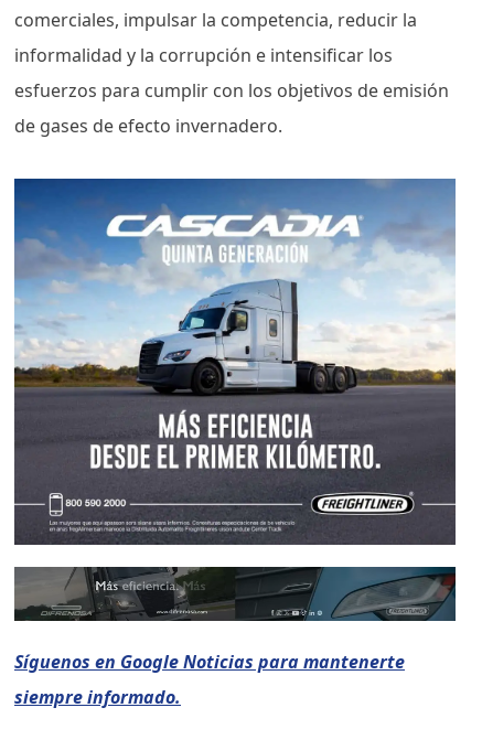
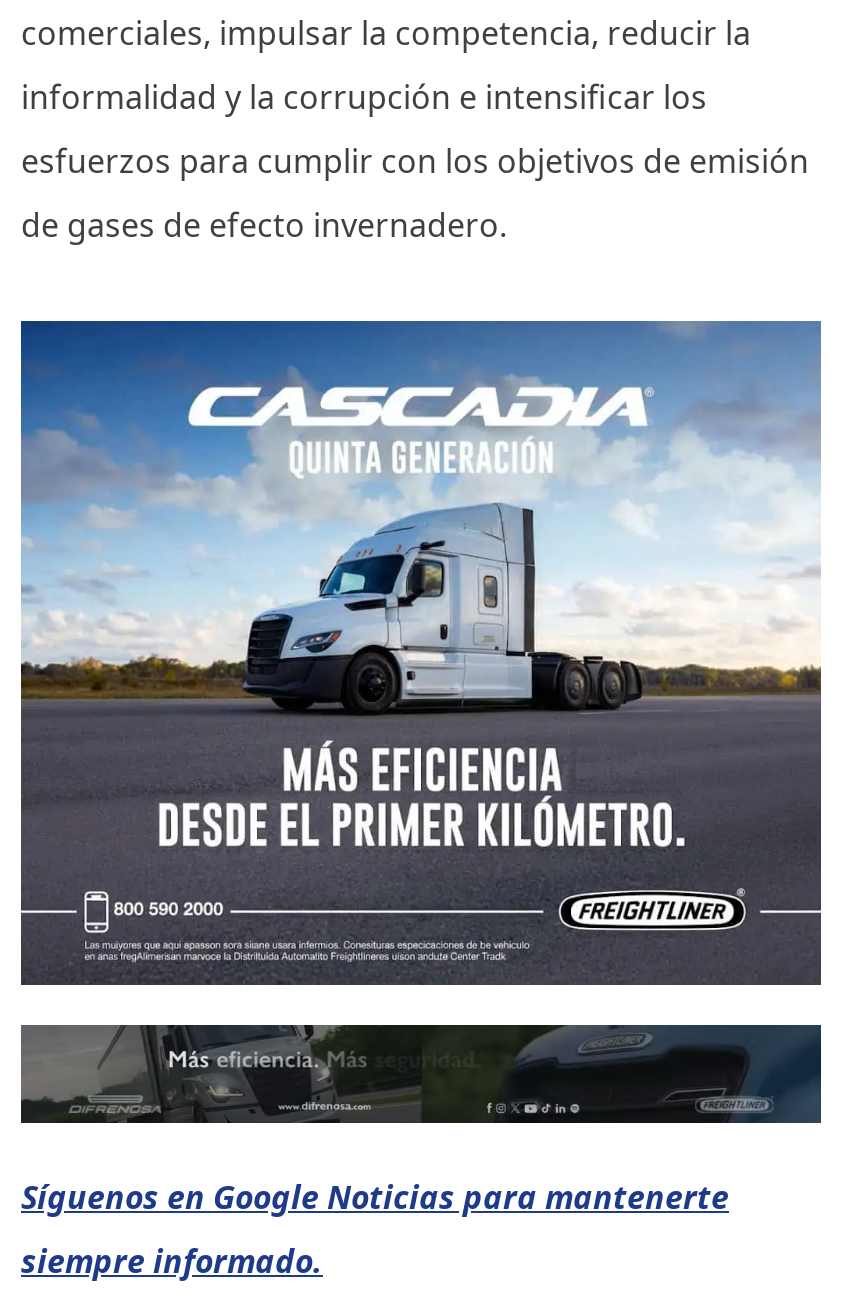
[279,567,456,621] [image] -> [507,1025,821,1123] [image]

